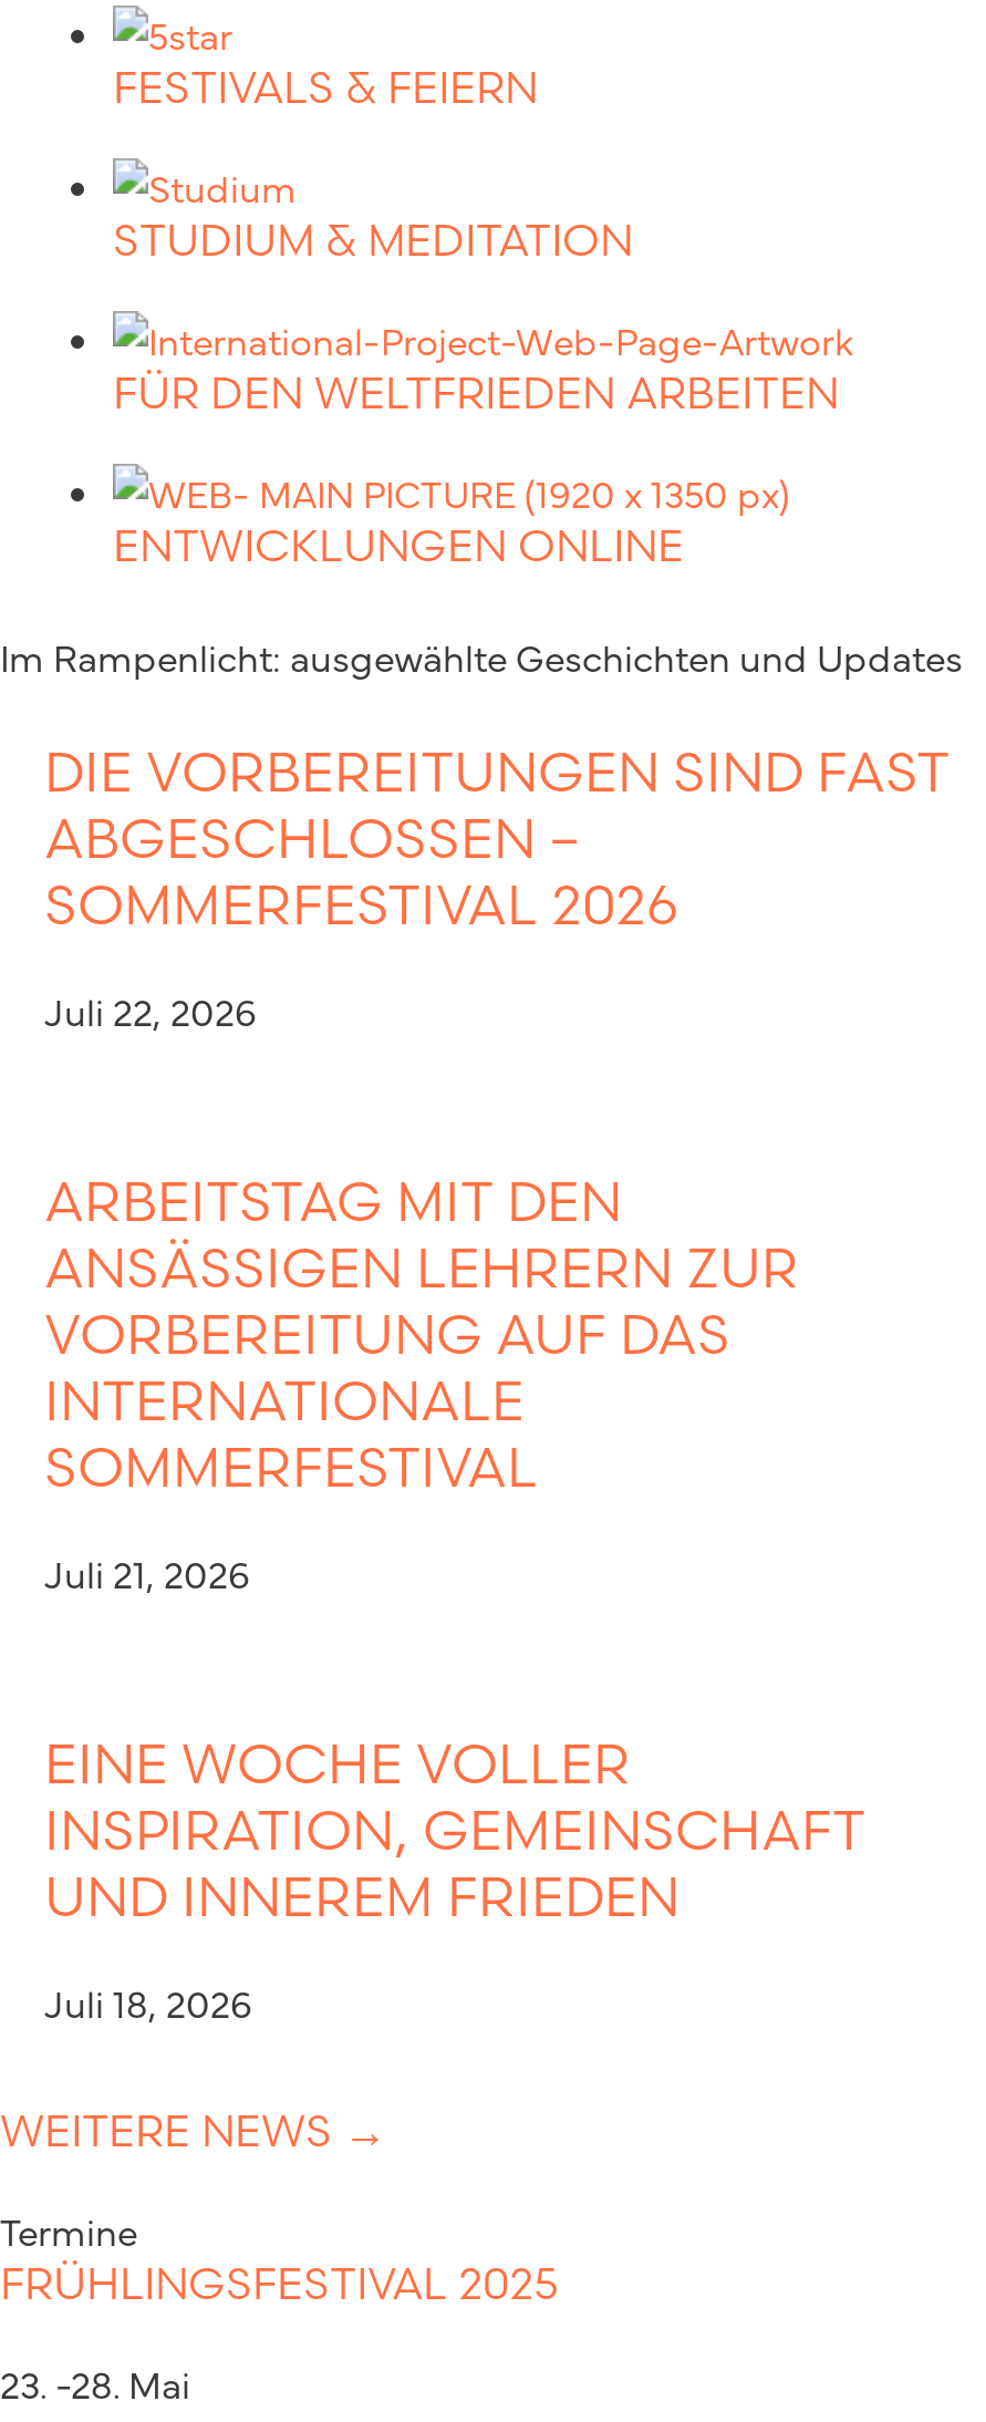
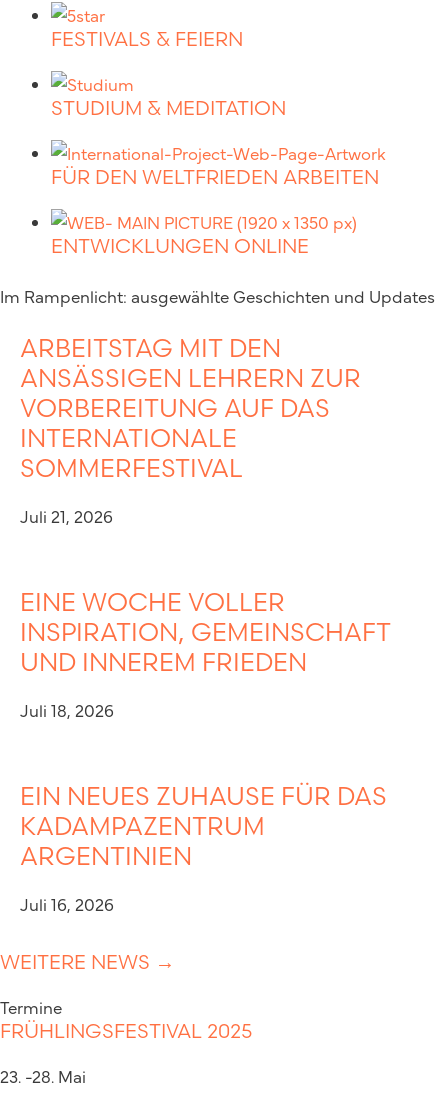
[44,738,949,1035] DIE VORBEREITUNGEN SIND FAST | ABGESCHLOSSEN – | SOMMERFESTIVAL 2026 | Juli 22, 2026 -> none
moved [44,1168,865,2027] -> [20,333,391,721]: ARBEITSTAG MIT DEN | ANSÄSSIGEN LEHRERN ZUR | VORBEREITUNG AUF DAS | ... | UND INNEREM FRIEDEN | Juli 18, 2026
none -> [20,781,387,915] EIN NEUES ZUHAUSE FÜR DAS | KADAMPAZENTRUM | ARGENTINIEN | Juli 16, 2026

